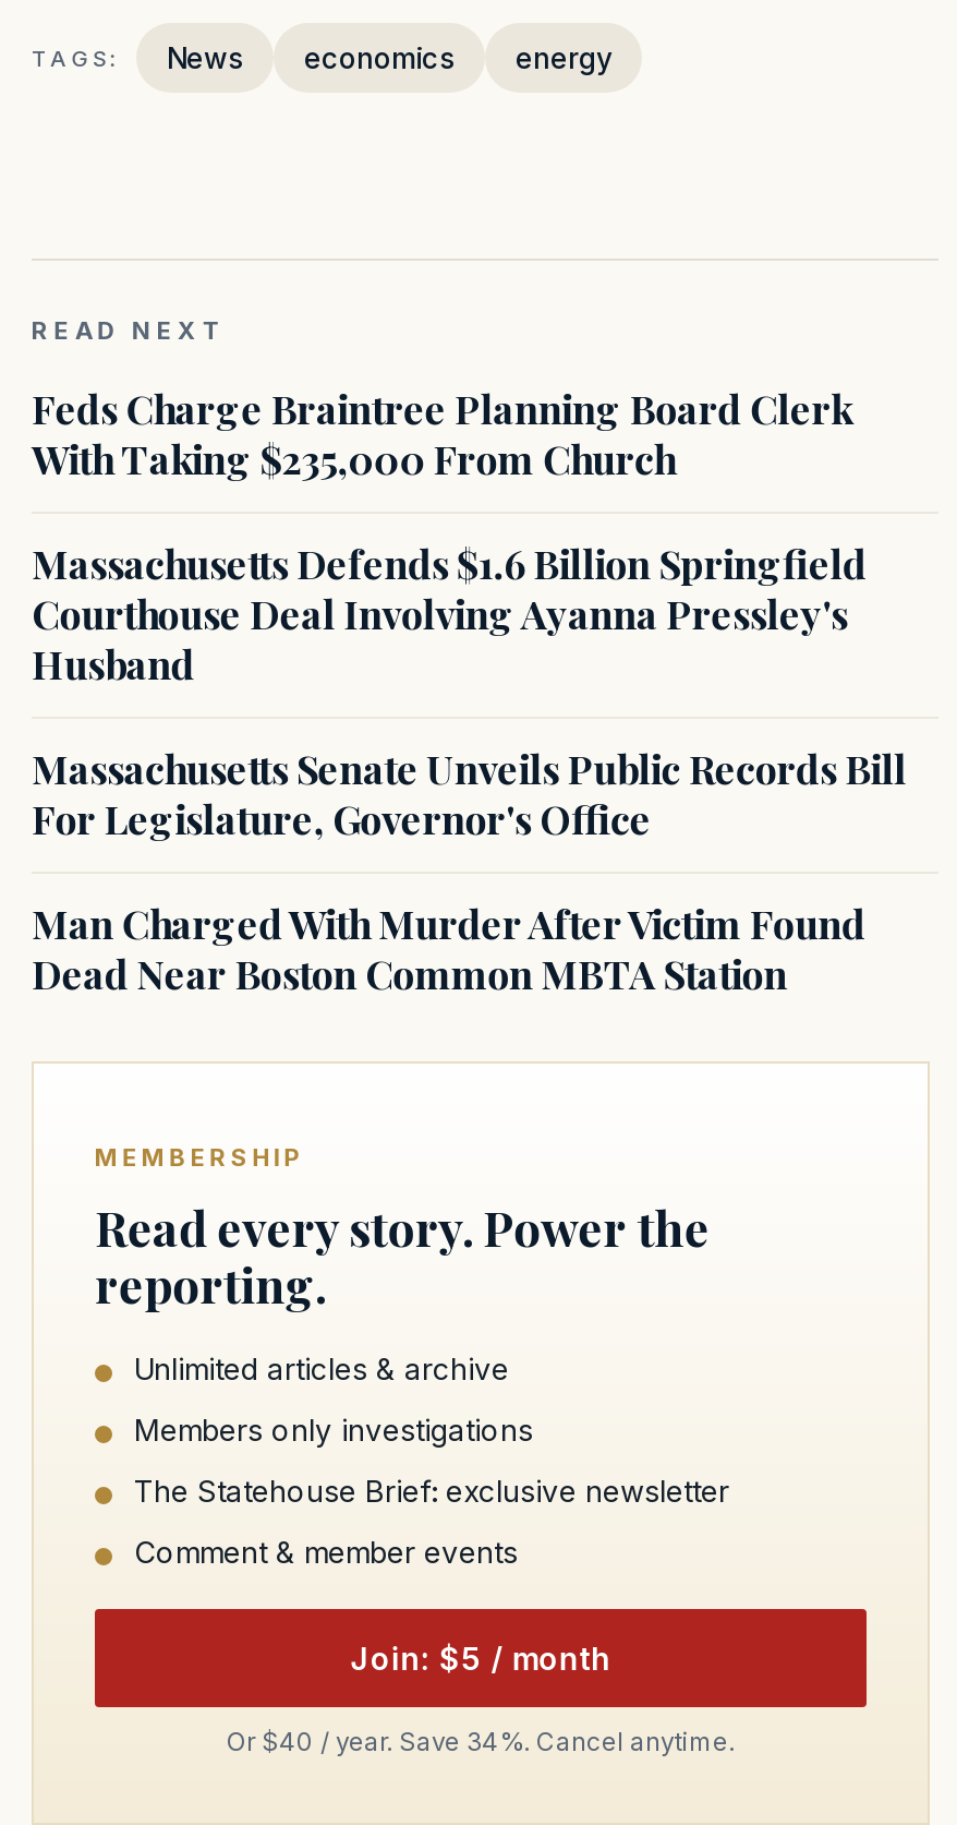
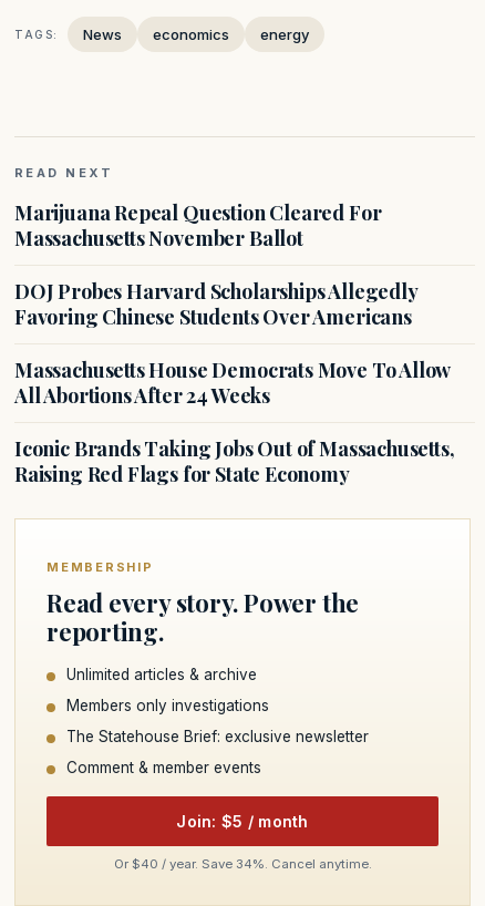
[32,384,852,487] Feds Charge Braintree Planning Board Clerk | With Taking $235,000 From Church -> [14,200,381,252] Marijuana Repeal Question Cleared For | Massachusetts November Ballot
[32,539,866,692] Massachusetts Defends $1.6 Billion Springfield | Courthouse Deal Involving Ayanna Pressley's | Husband -> [14,279,417,331] DOJ Probes Harvard Scholarships Allegedly | Favoring Chinese Students Over Americans
[32,744,907,847] Massachusetts Senate Unveils Public Records Bill | For Legislature, Governor's Office -> [14,357,450,409] Massachusetts House Democrats Move To Allow | All Abortions After 24 Weeks
[32,899,865,1001] Man Charged With Murder After Victim Found | Dead Near Boston Common MBTA Station -> [14,436,455,488] Iconic Brands Taking Jobs Out of Massachusetts, | Raising Red Flags for State Economy

